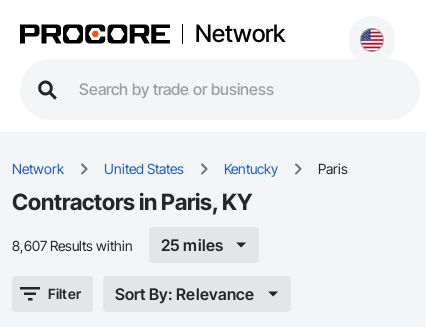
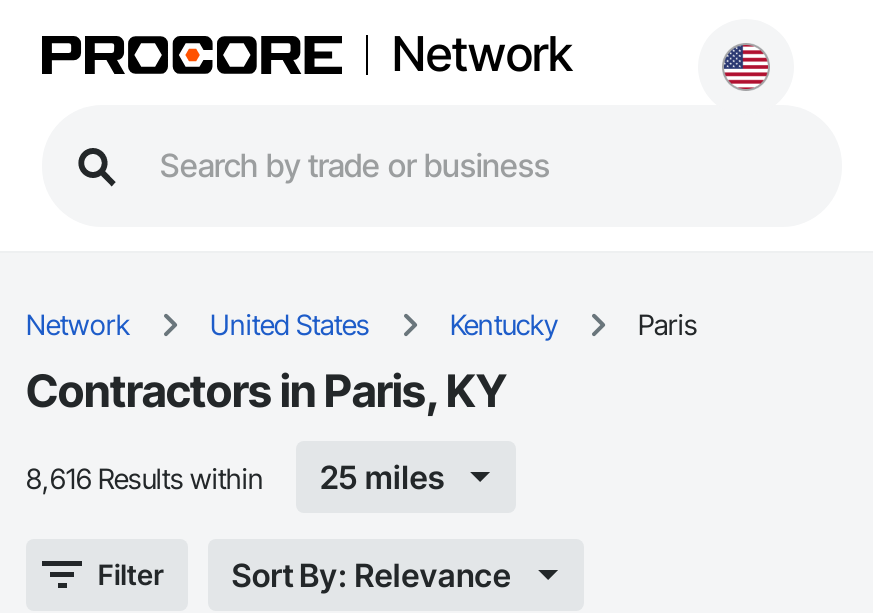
[12,236,133,253] 8,607 Results within -> [26,460,264,494] 8,616 Results within

